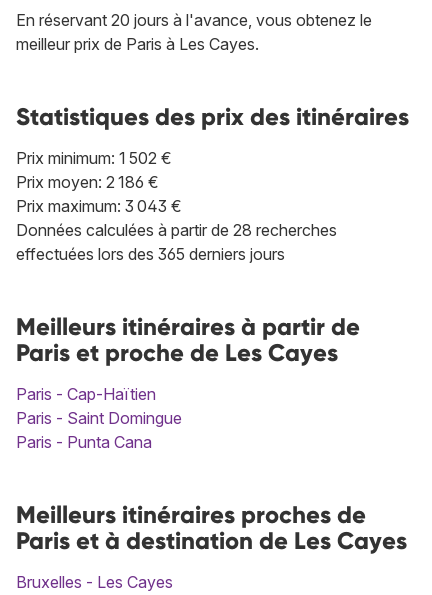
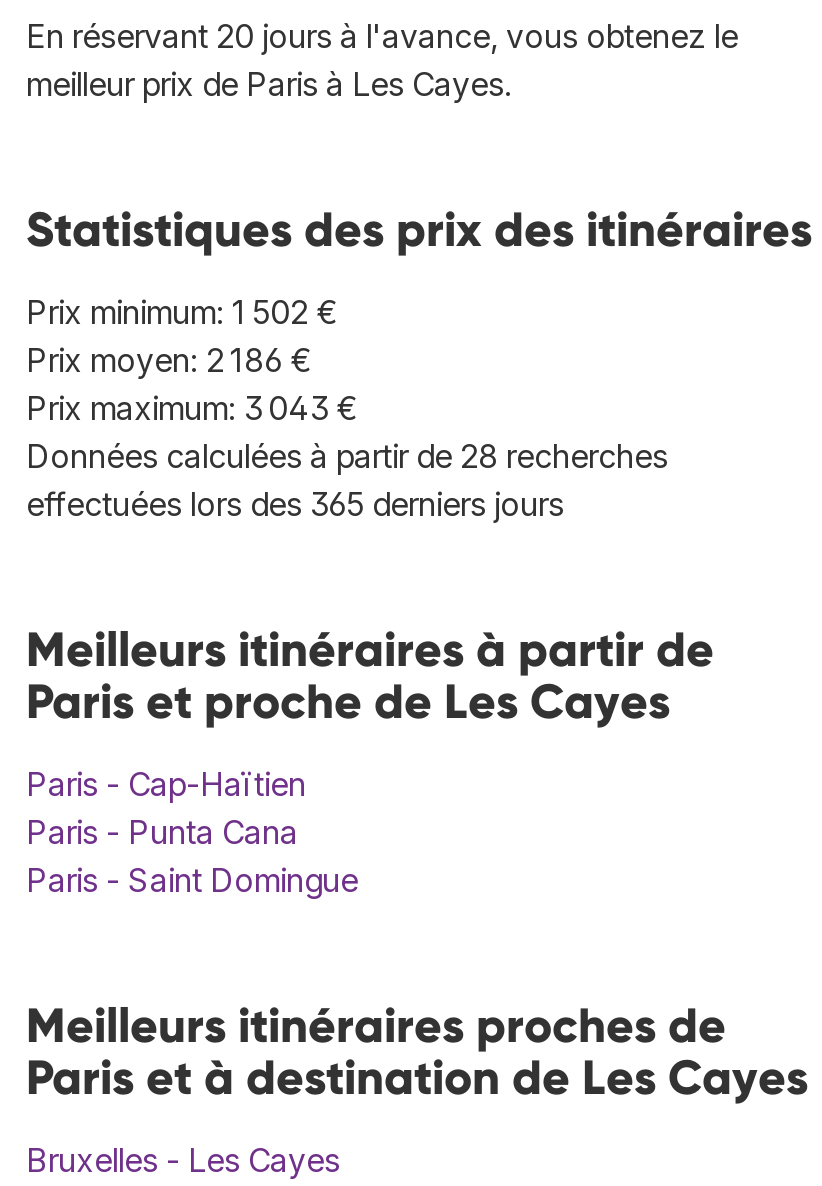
moved [16,408,182,428] -> [26,859,358,899]: Paris - Saint Domingue
moved [16,432,152,452] -> [26,811,298,851]: Paris - Punta Cana

